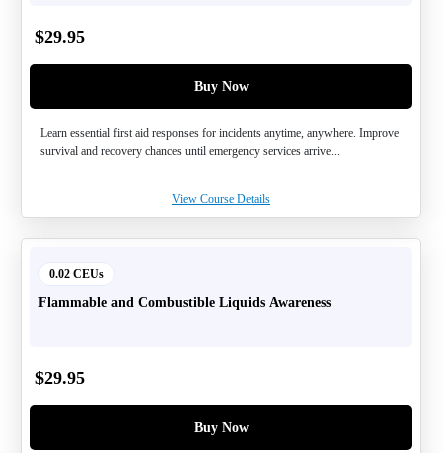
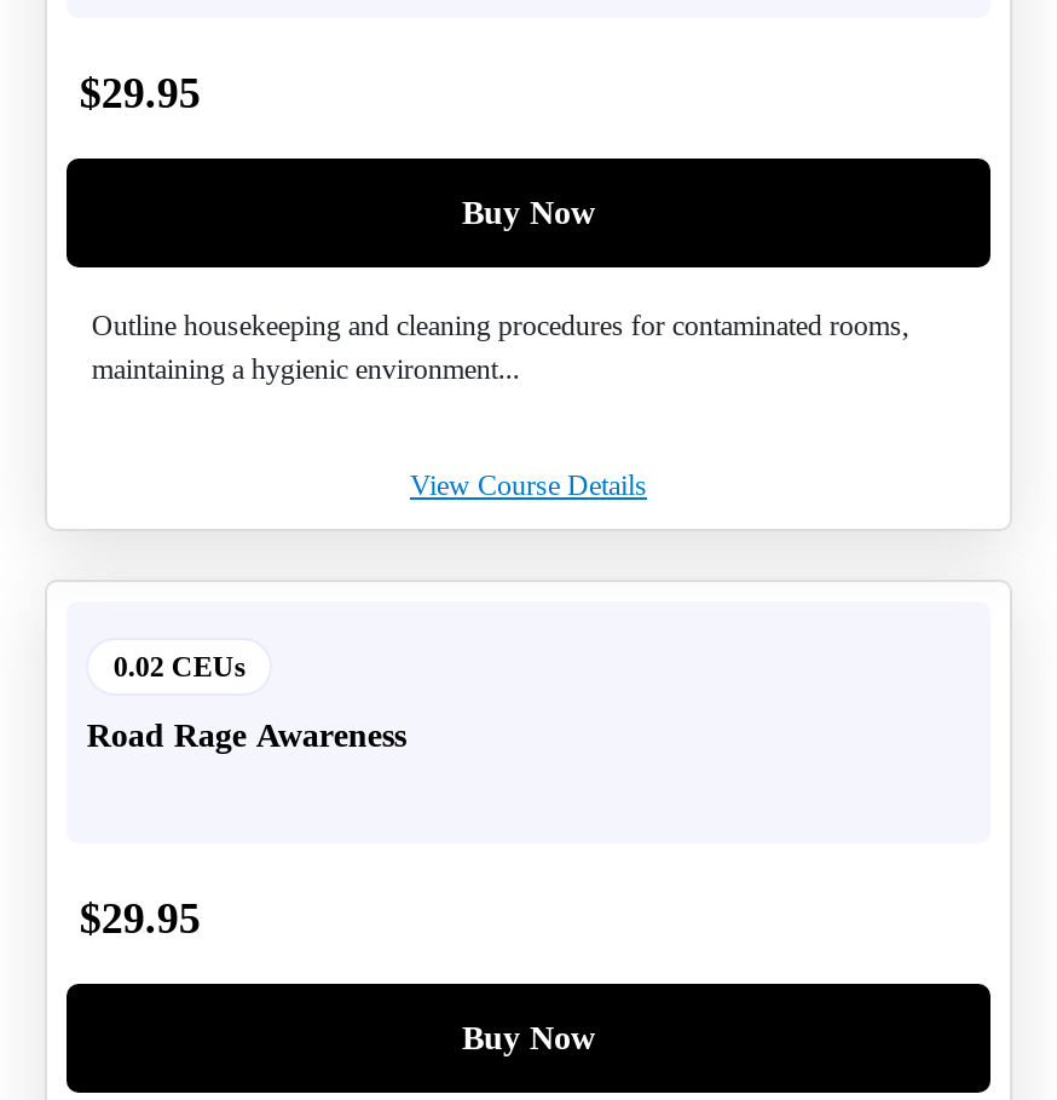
[40,126,399,158] Learn essential first aid responses for incidents anytime, anywhere. Improve | survival and recovery chances until emergency services arrive... -> [92,309,909,386] Outline housekeeping and cleaning procedures for contaminated rooms, | maintaining a hygienic environment...
[38,295,331,310] Flammable and Combustible Liquids Awareness -> [87,718,406,754] Road Rage Awareness

